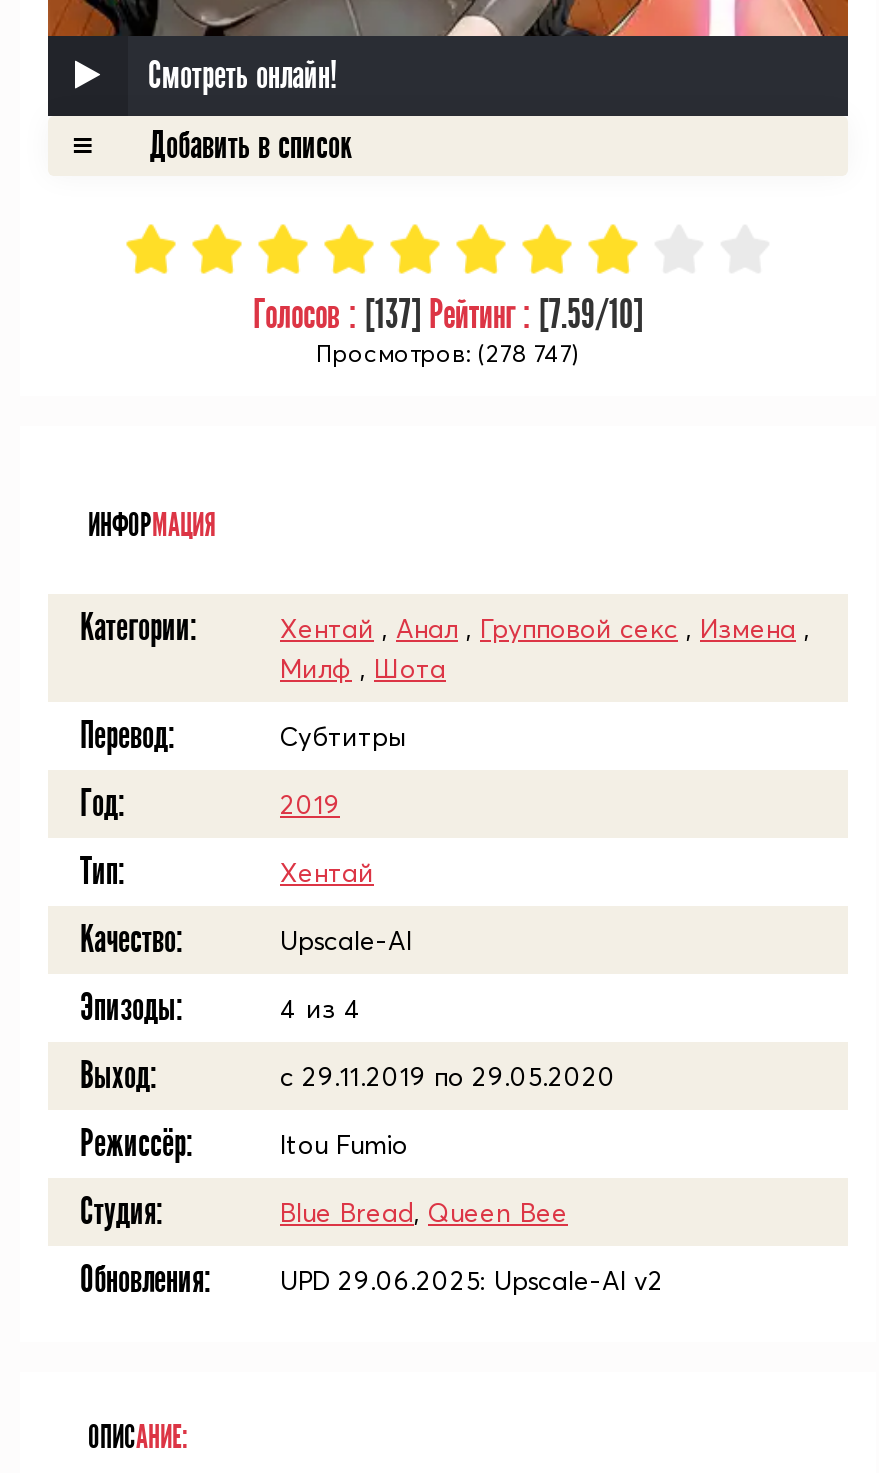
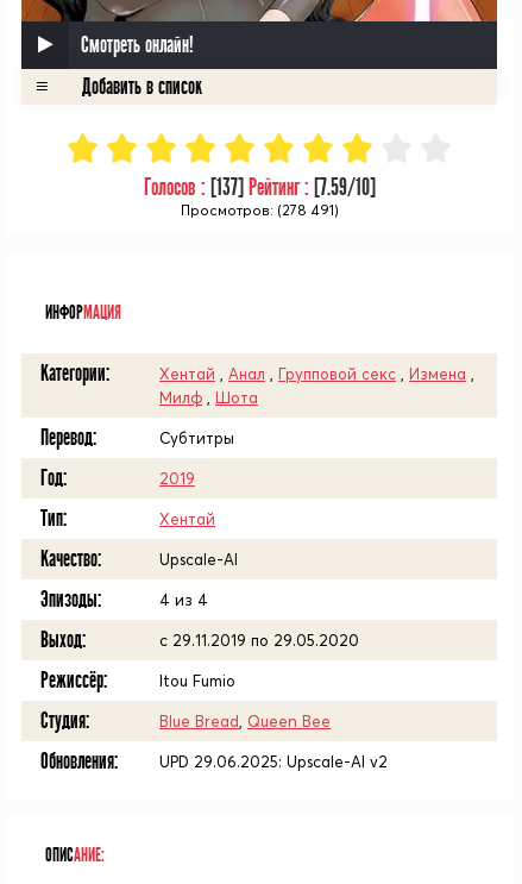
[316,338,580,368] Просмотров: (278 747) -> [180,201,338,219] Просмотров: (278 491)

